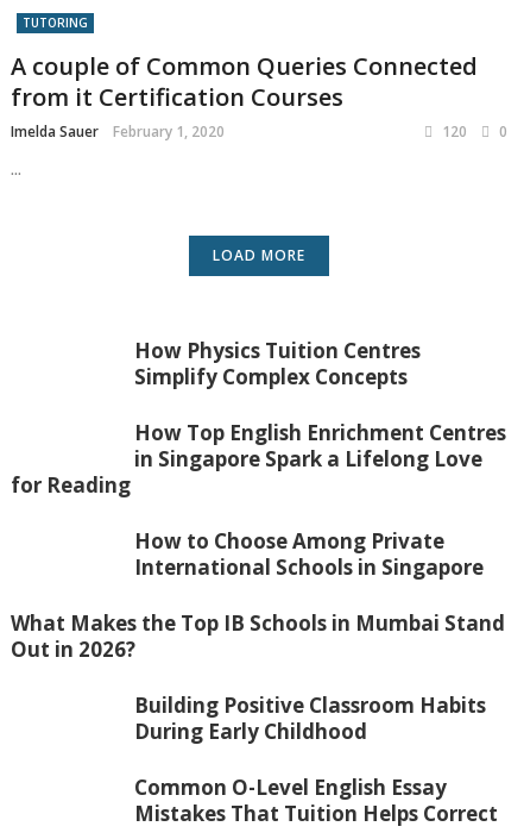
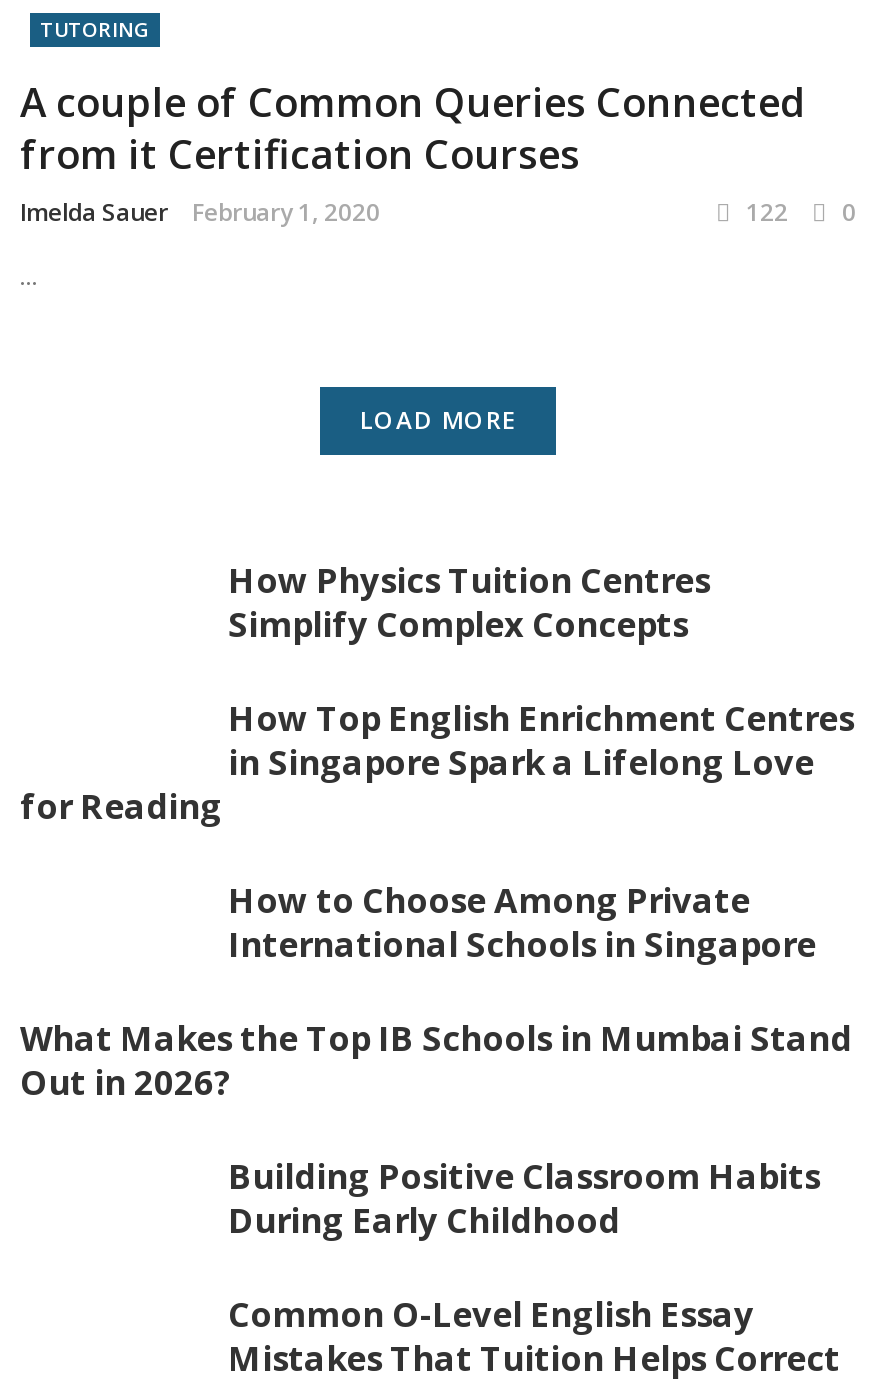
[442,121,507,142] 120 0 -> [746,195,856,229] 122 0

